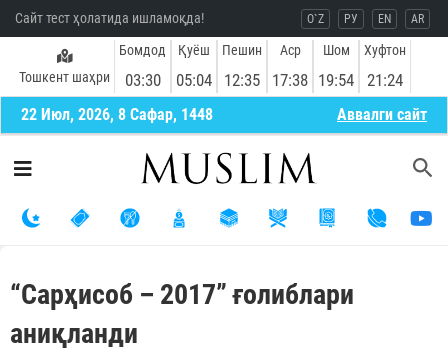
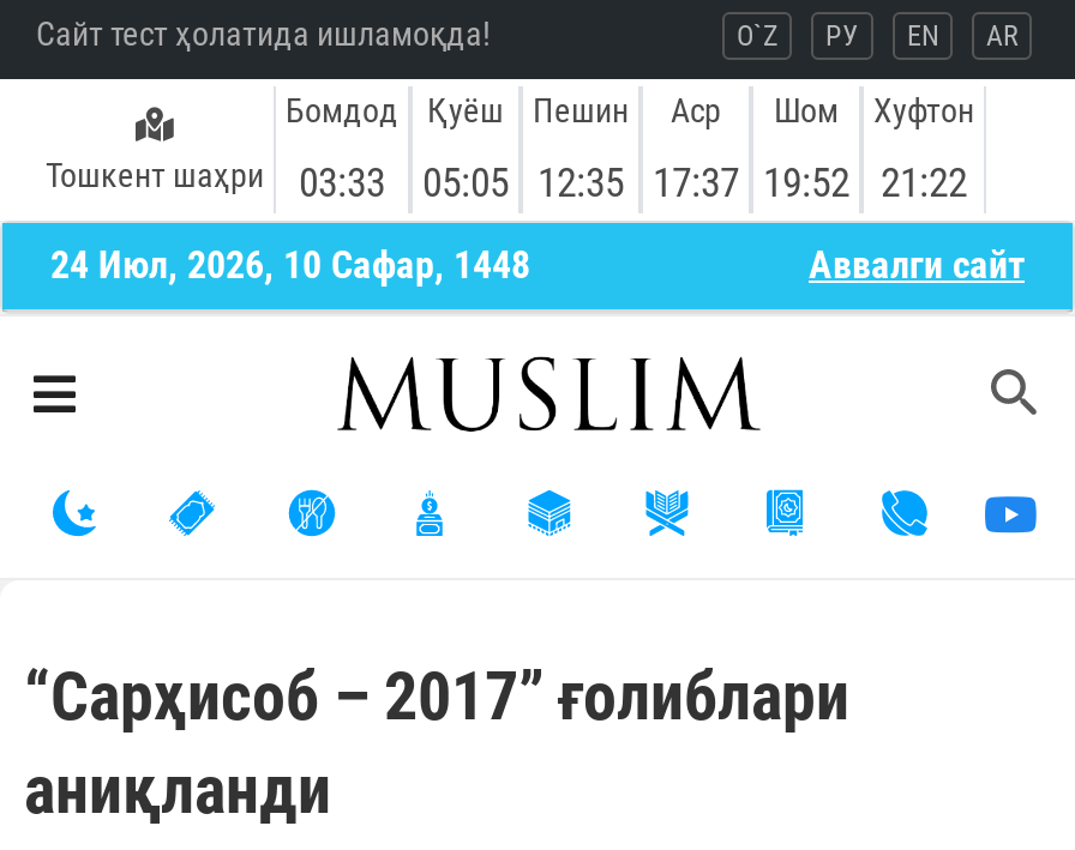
[124,70,160,90] 03:30 -> [299,158,385,206] 03:33
[176,70,212,90] 05:04 -> [422,158,509,206] 05:05
[272,70,308,90] 17:38 -> [653,158,739,206] 17:37
[318,70,354,90] 19:54 -> [763,158,849,206] 19:52
[367,70,403,90] 21:24 -> [881,158,967,206] 21:22
[21,105,213,124] 22 Июл, 2026, 8 Сафар, 1448 -> [50,242,530,288] 24 Июл, 2026, 10 Сафар, 1448

